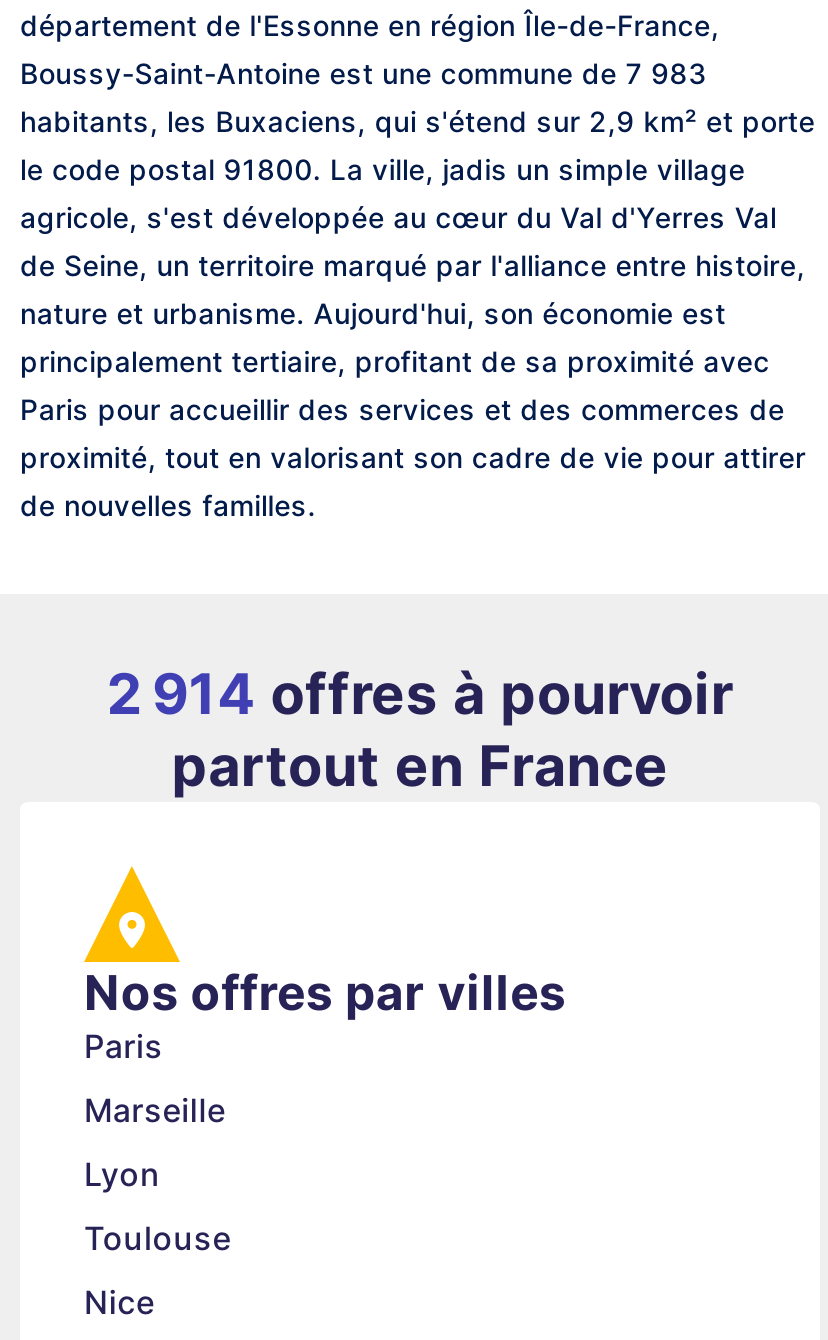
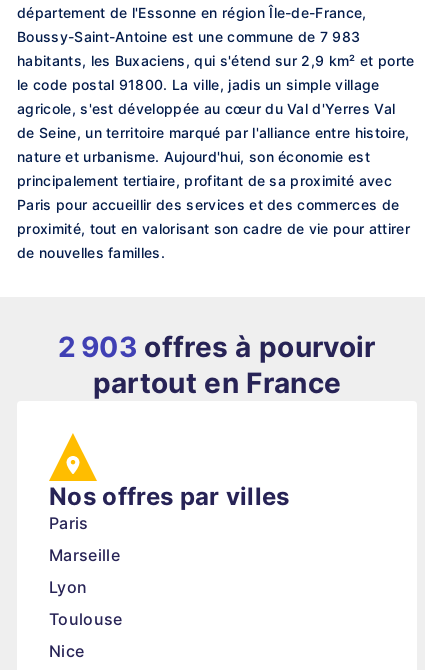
[107,660,733,728] 2 914 offres à pourvoir -> [58,330,376,364] 2 903 offres à pourvoir

